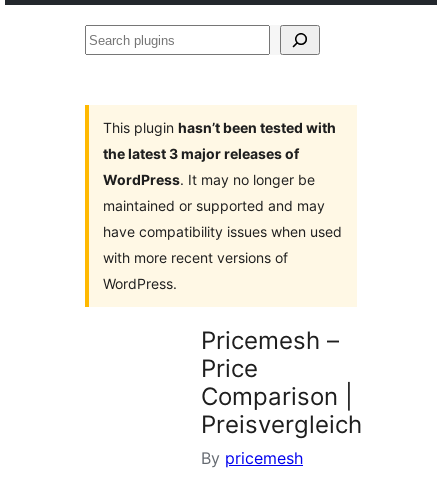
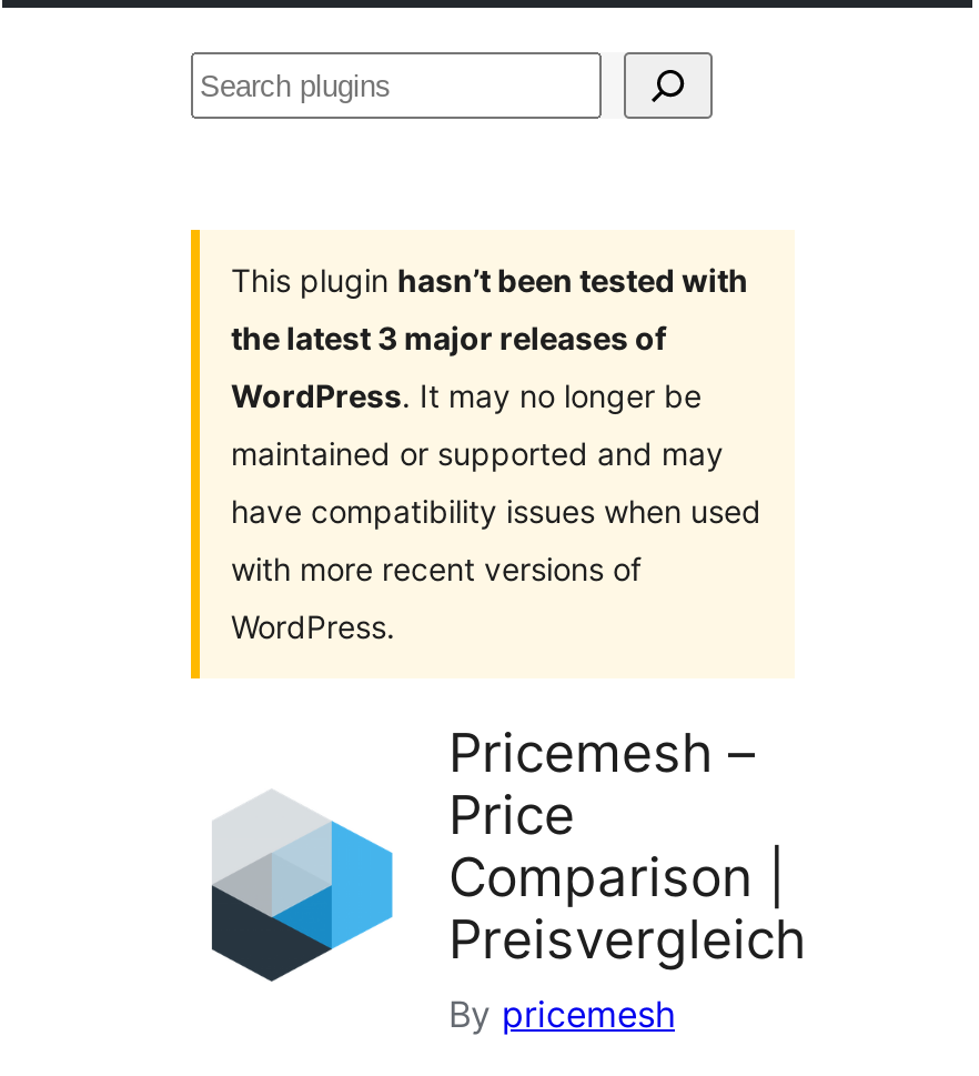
none -> [209,792,395,983] [image]

